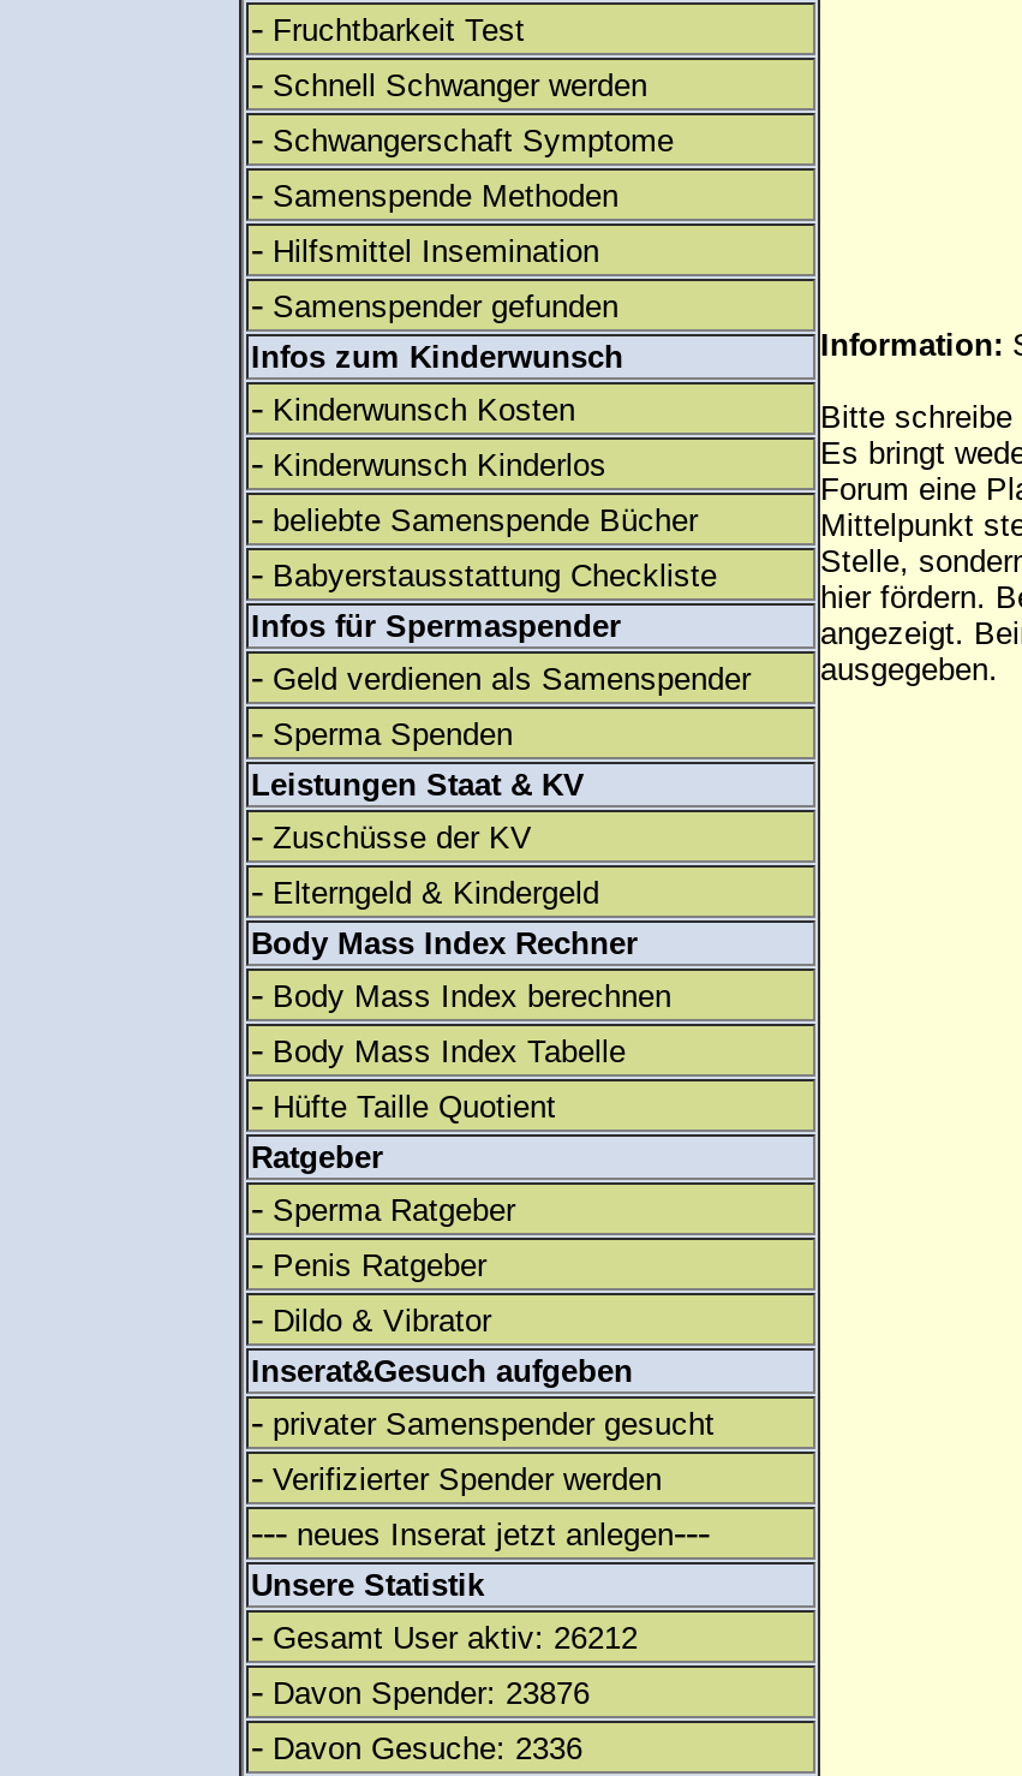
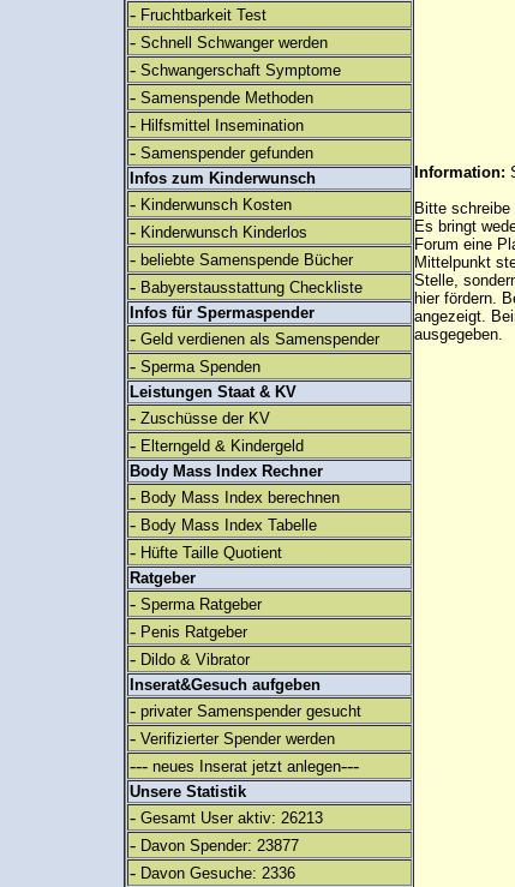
[251,1615,638,1656] - Gesamt User aktiv: 26212 -> [130,807,323,827] - Gesamt User aktiv: 26213
[251,1670,590,1711] - Davon Spender: 23876 -> [130,834,299,855] - Davon Spender: 23877

